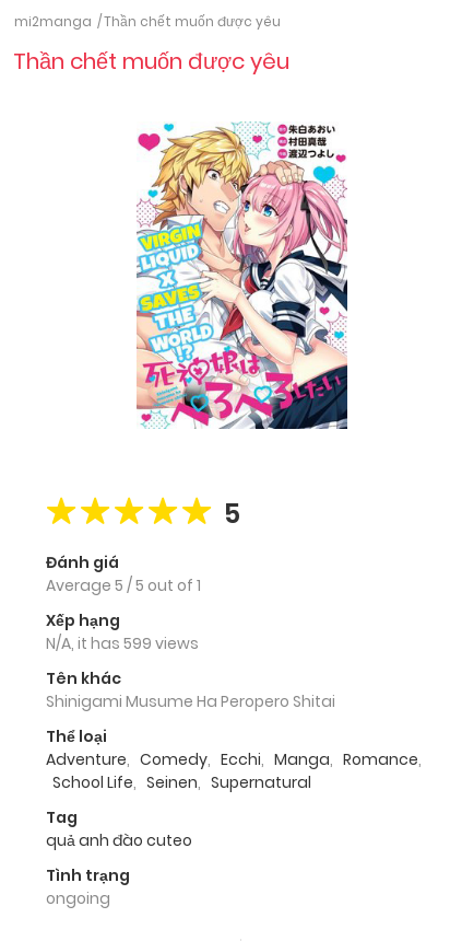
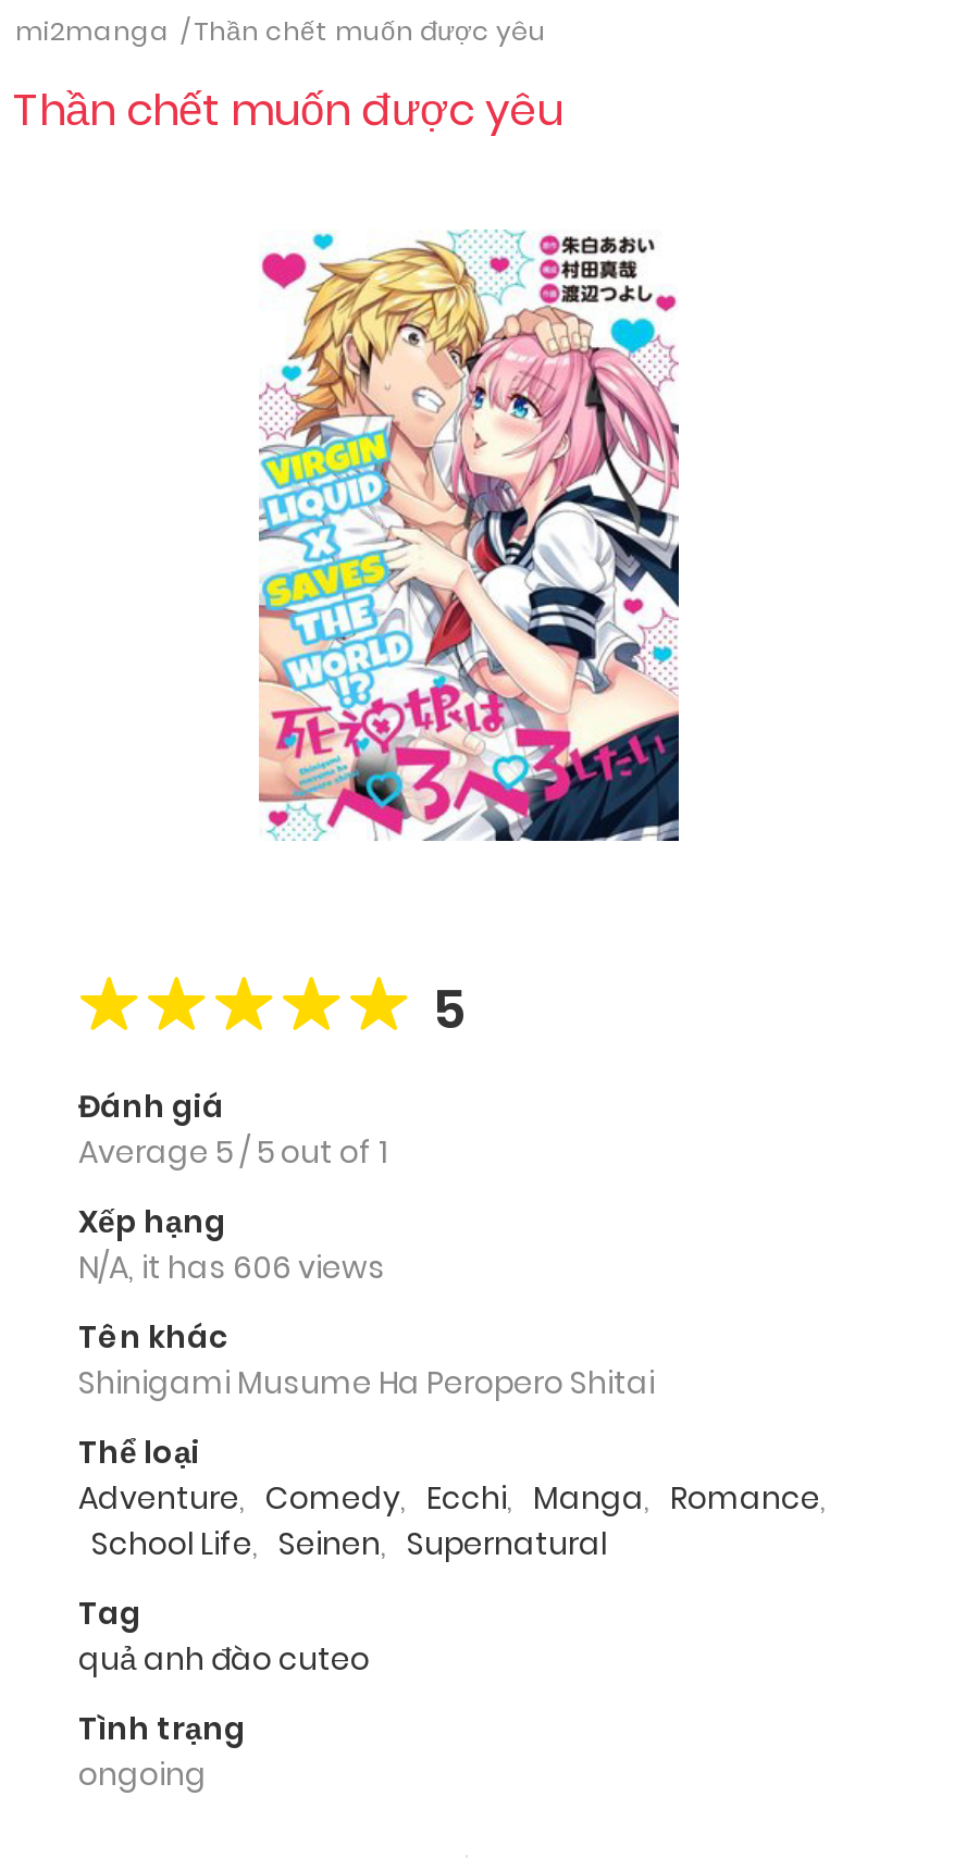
[46,633,199,655] N/A, it has 599 views -> [78,1246,385,1290] N/A, it has 606 views

